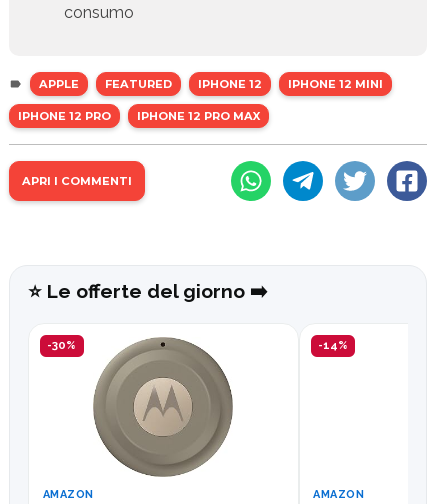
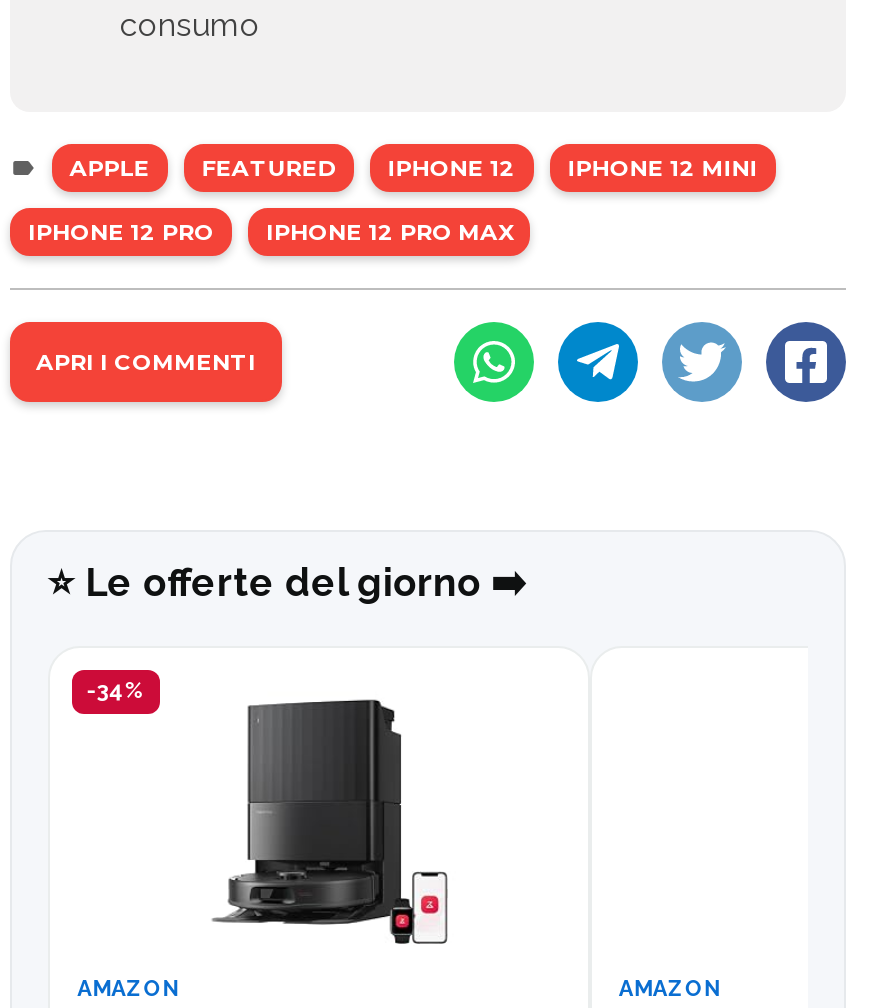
[47,336,234,478] [image] | -30% -> [87,674,458,954] [image] | -34%
[318,338,348,352] -14% -> none

